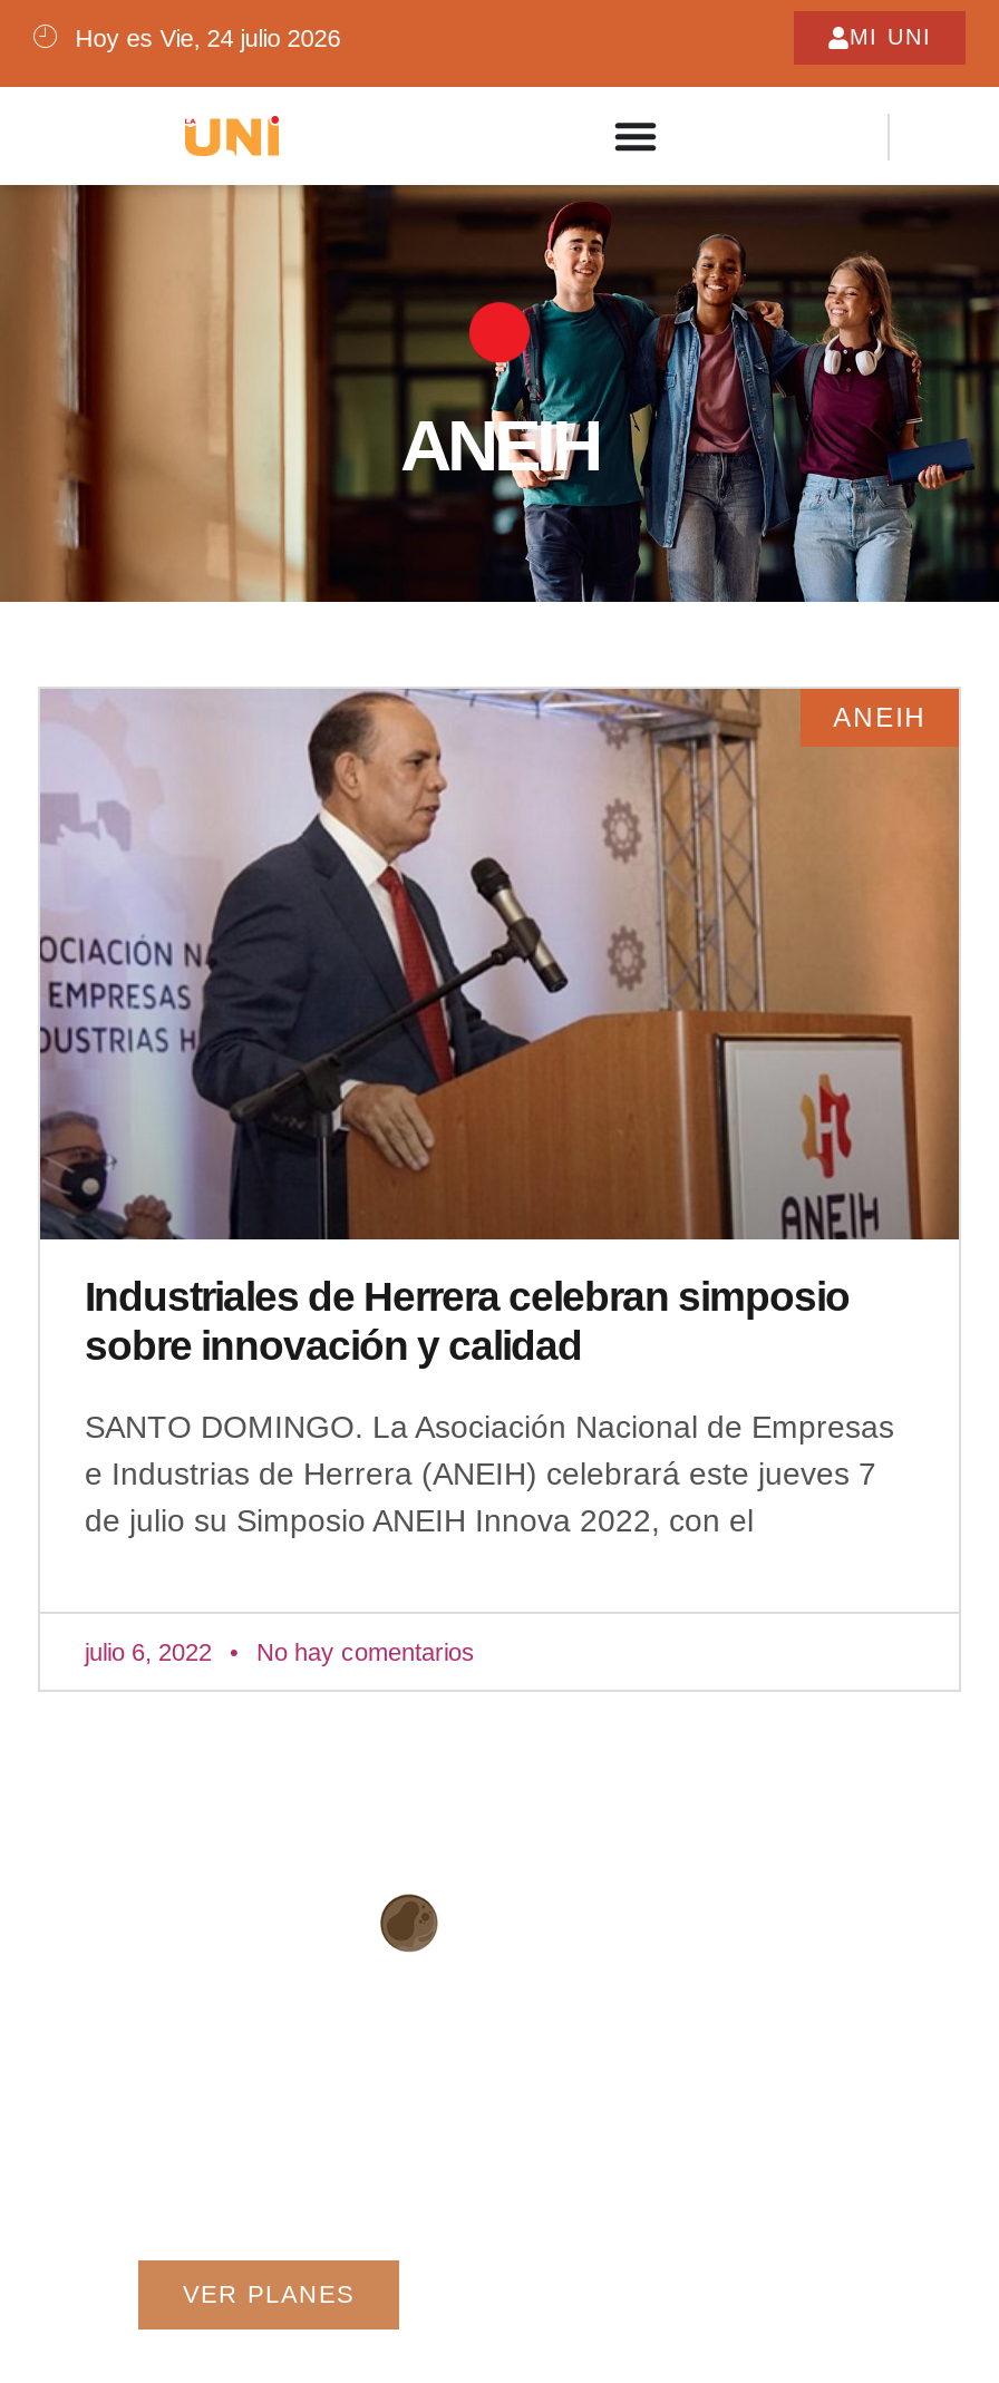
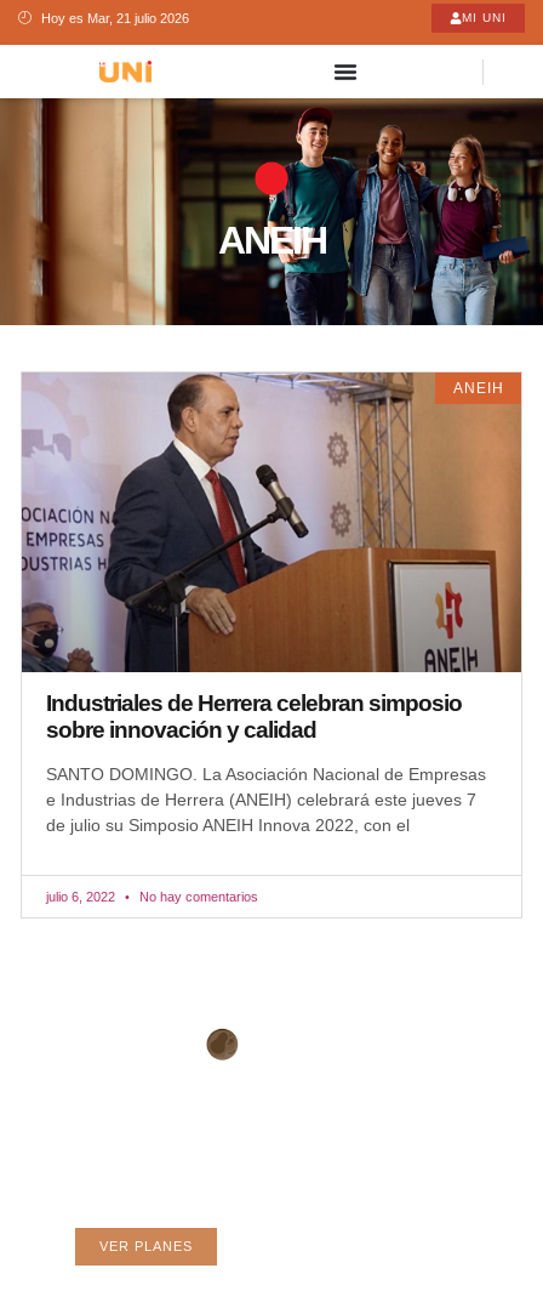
[75,23,341,50] Hoy es Vie, 24 julio 2026 -> [41,10,189,25] Hoy es Mar, 21 julio 2026

